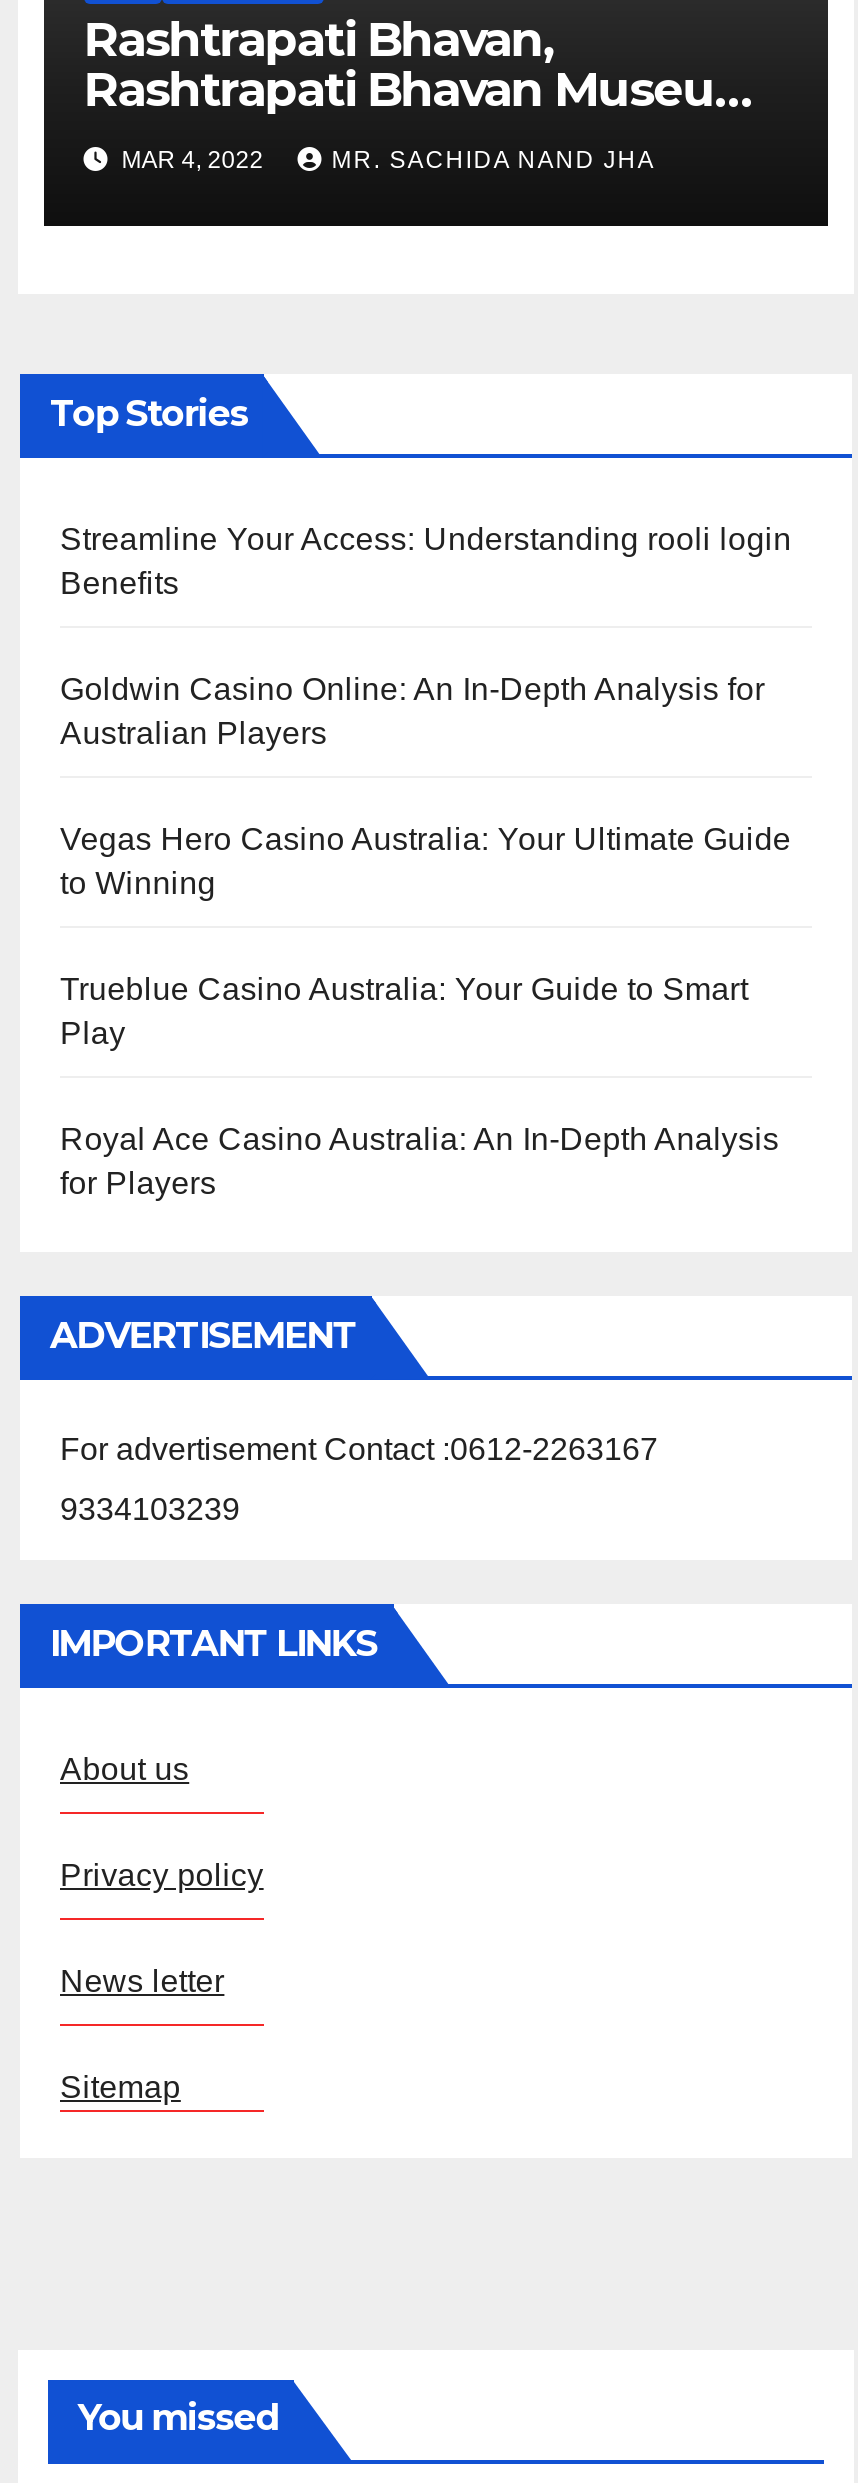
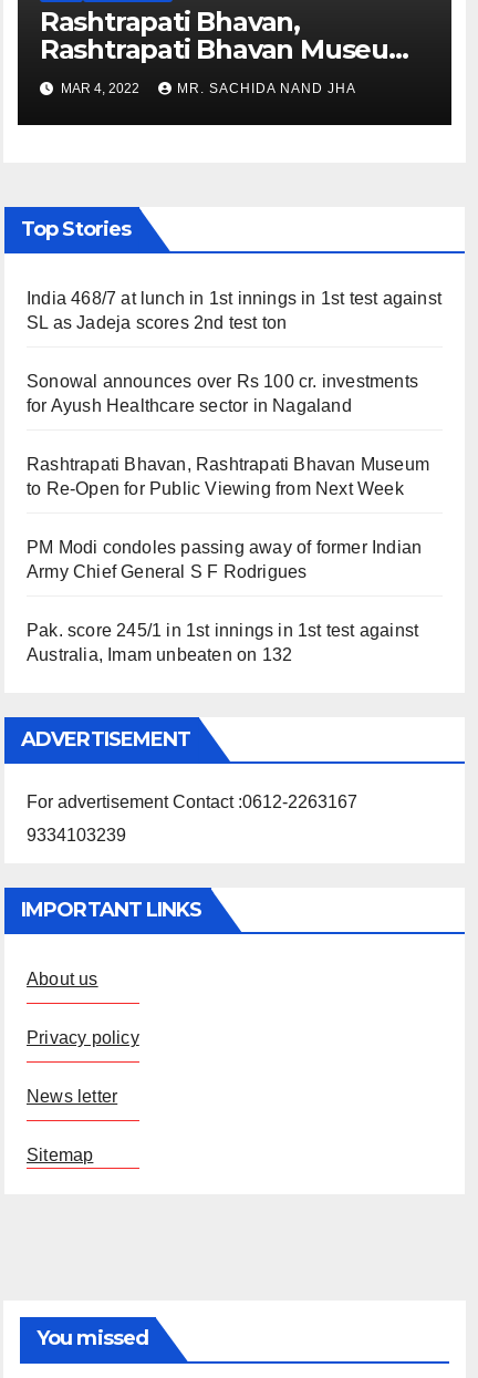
[60,522,792,600] Streamline Your Access: Understanding rooli login | Benefits -> [27,289,441,332] India 468/7 at lunch in 1st innings in 1st test against | SL as Jadeja scores 2nd test ton
[60,672,765,750] Goldwin Casino Online: An In-Depth Analysis for | Australian Players -> [27,372,418,415] Sonowal announces over Rs 100 cr. investments | for Ayush Healthcare sector in Nagaland
[60,822,791,900] Vegas Hero Casino Australia: Your Ultimate Guide | to Winning -> [27,455,429,498] Rashtrapati Bhavan, Rashtrapati Bhavan Museum | to Re-Open for Public Viewing from Next Week
[60,972,748,1050] Trueblue Casino Australia: Your Guide to Smart | Play -> [27,538,422,581] PM Modi condoles passing away of former Indian | Army Chief General S F Rodrigues
[60,1122,779,1200] Royal Ace Casino Australia: An In-Depth Analysis | for Players -> [27,621,418,664] Pak. score 245/1 in 1st innings in 1st test against | Australia, Imam unbeaten on 132

